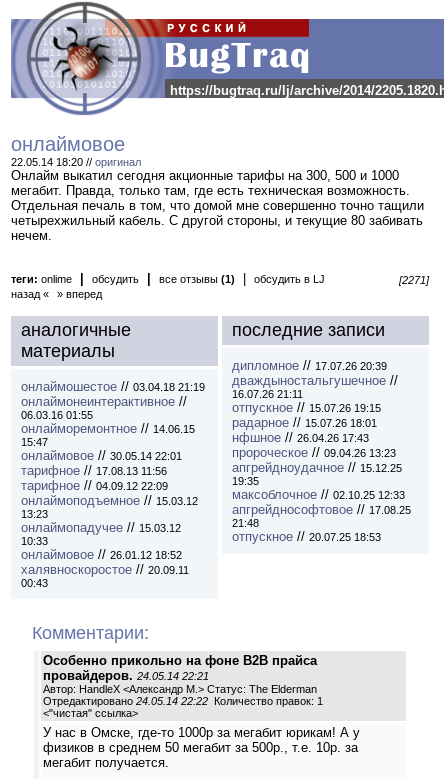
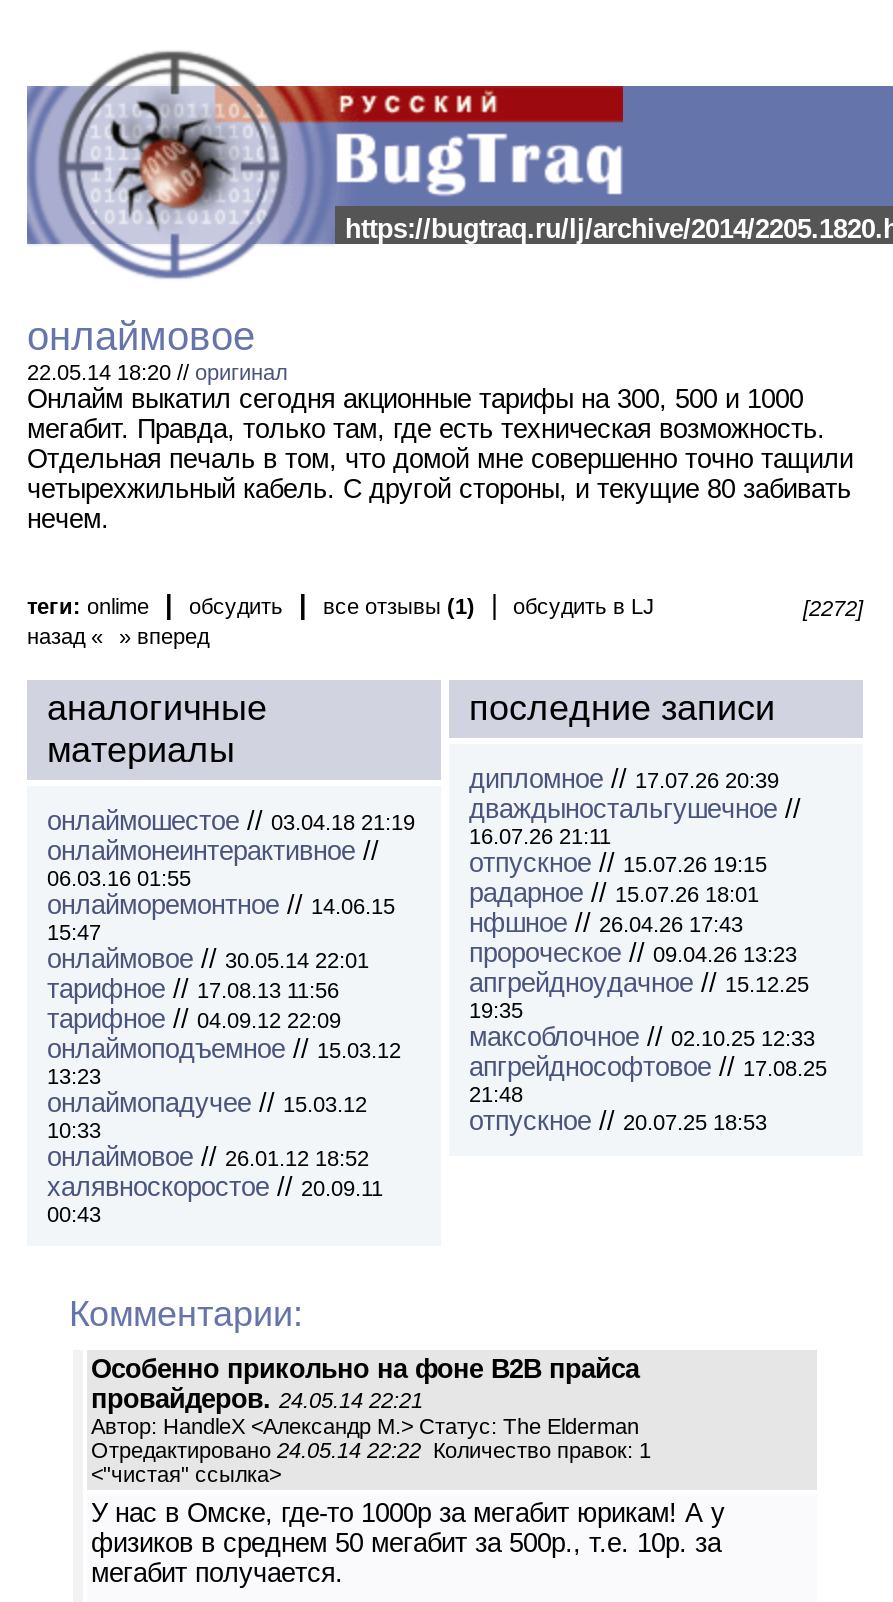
[399,274,429,286] [2271] -> [803,597,863,621] [2272]

